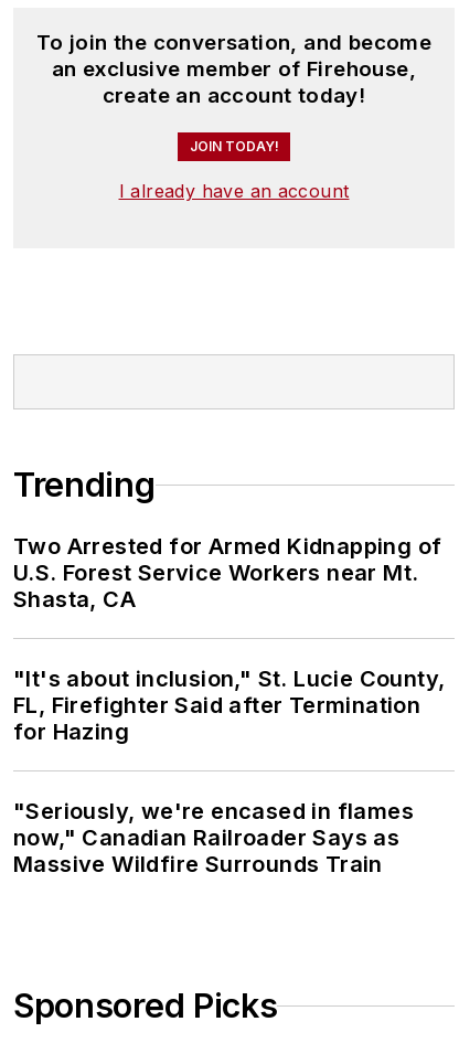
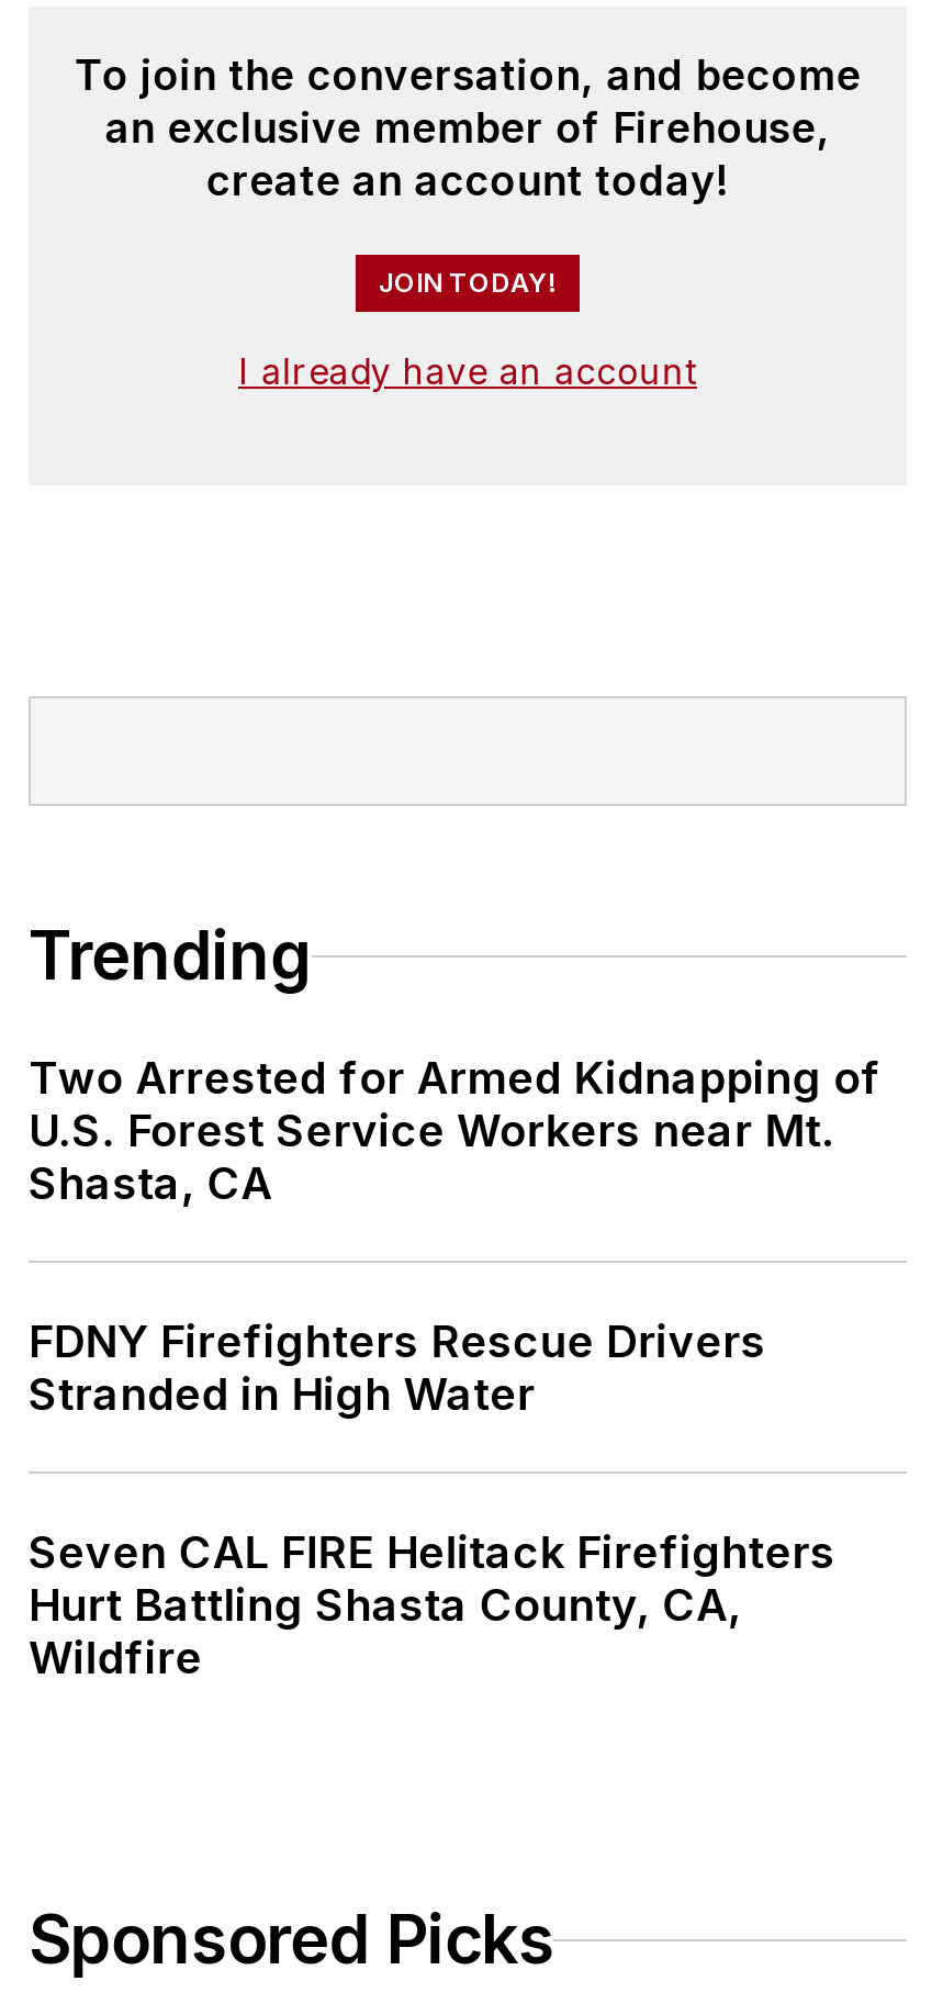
[13,666,445,745] "It's about inclusion," St. Lucie County, | FL, Firefighter Said after Termination | for Hazing -> [29,1316,766,1421] FDNY Firefighters Rescue Drivers | Stranded in High Water
[13,798,414,878] "Seriously, we're encased in flames | now," Canadian Railroader Says as | Massive Wildfire Surrounds Train -> [29,1527,835,1685] Seven CAL FIRE Helitack Firefighters | Hurt Battling Shasta County, CA, | Wildfire

